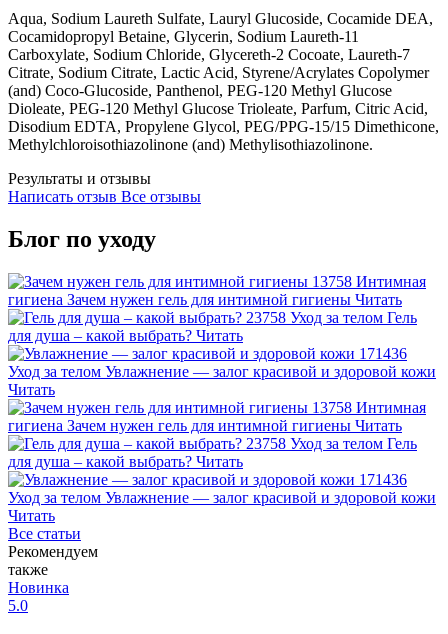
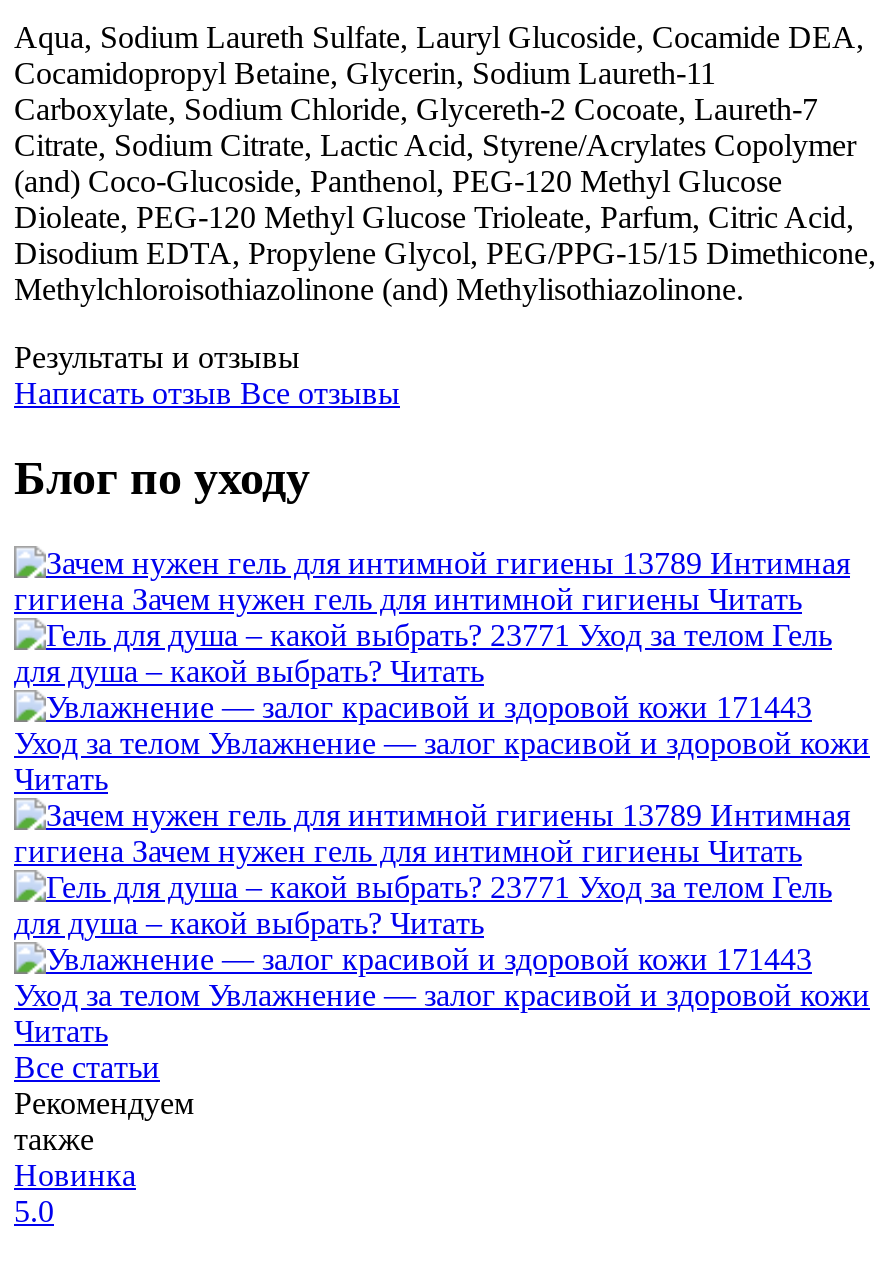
[312,273,426,290] 13758 Интимная -> [622,546,850,580] 13789 Интимная
[246,309,417,326] 23758 Уход за телом Гель -> [490,618,832,652] 23771 Уход за телом Гель
[359,345,407,362] 171436 -> [716,690,812,724] 171443
[312,399,426,416] 13758 Интимная -> [622,798,850,832] 13789 Интимная
[246,435,417,452] 23758 Уход за телом Гель -> [490,870,832,904] 23771 Уход за телом Гель
[359,471,407,488] 171436 -> [716,942,812,976] 171443

